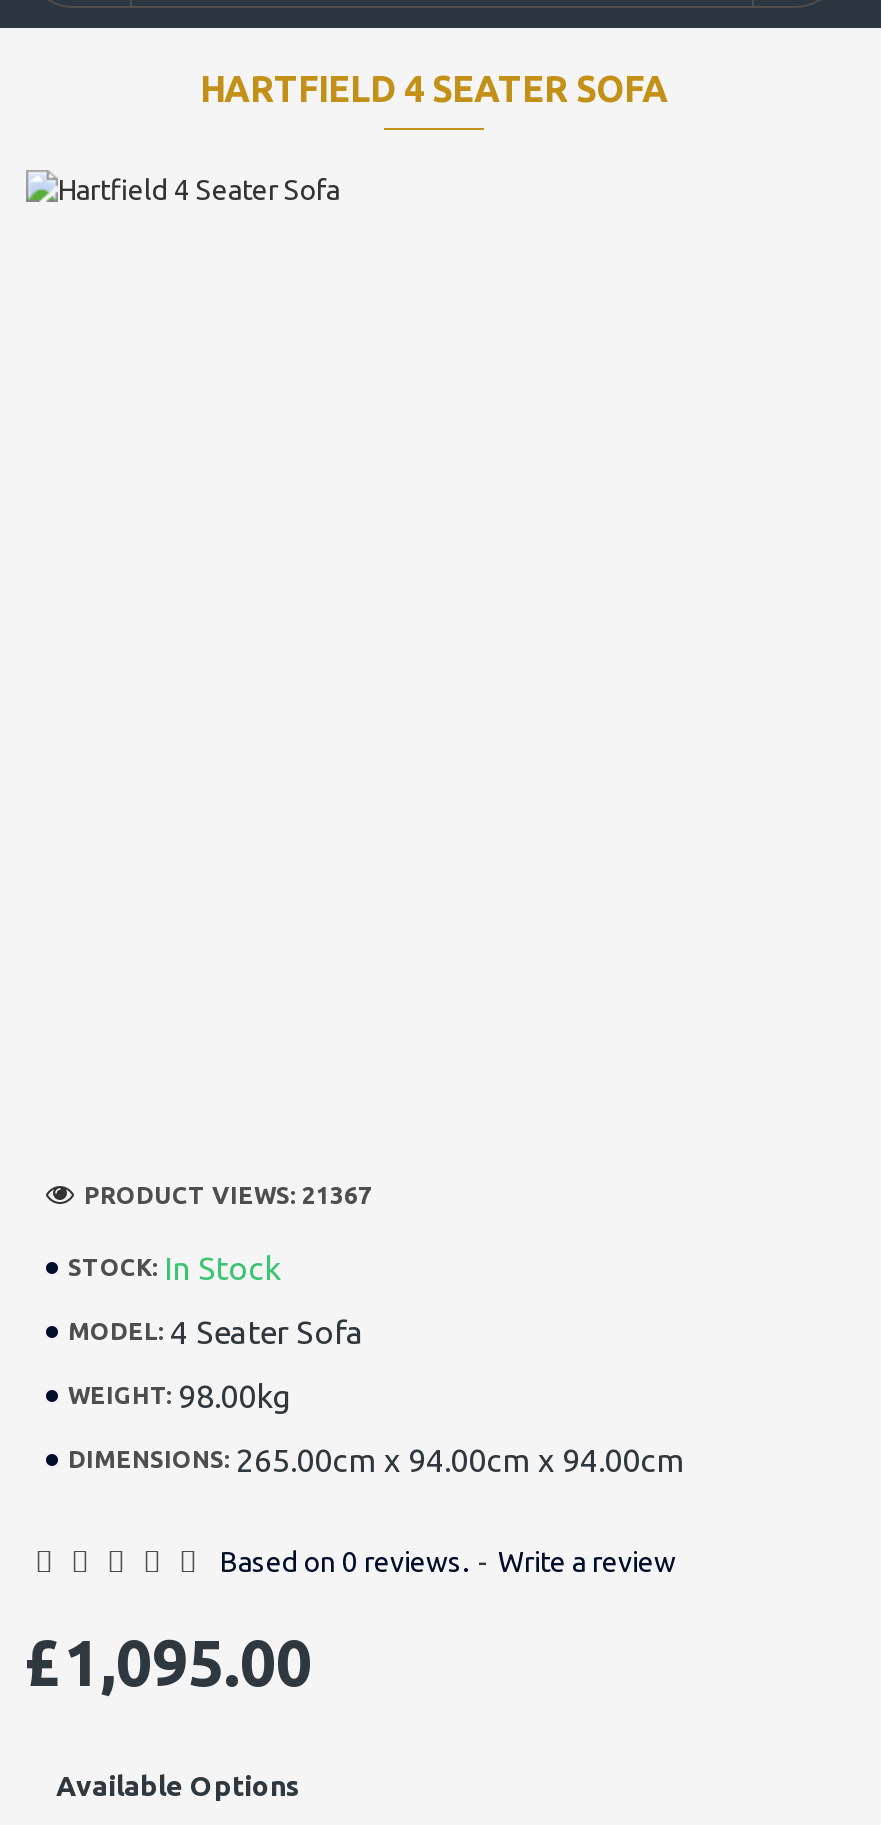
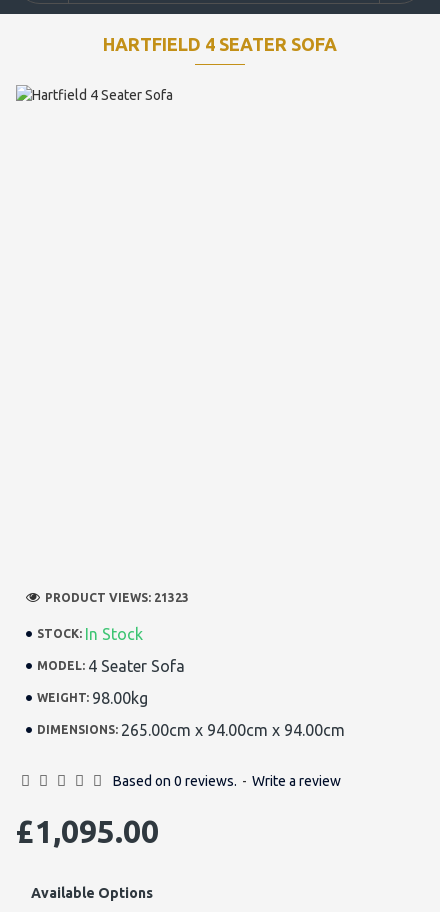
[84,1181,372,1207] PRODUCT VIEWS: 21367 -> [45,590,189,603] PRODUCT VIEWS: 21323

